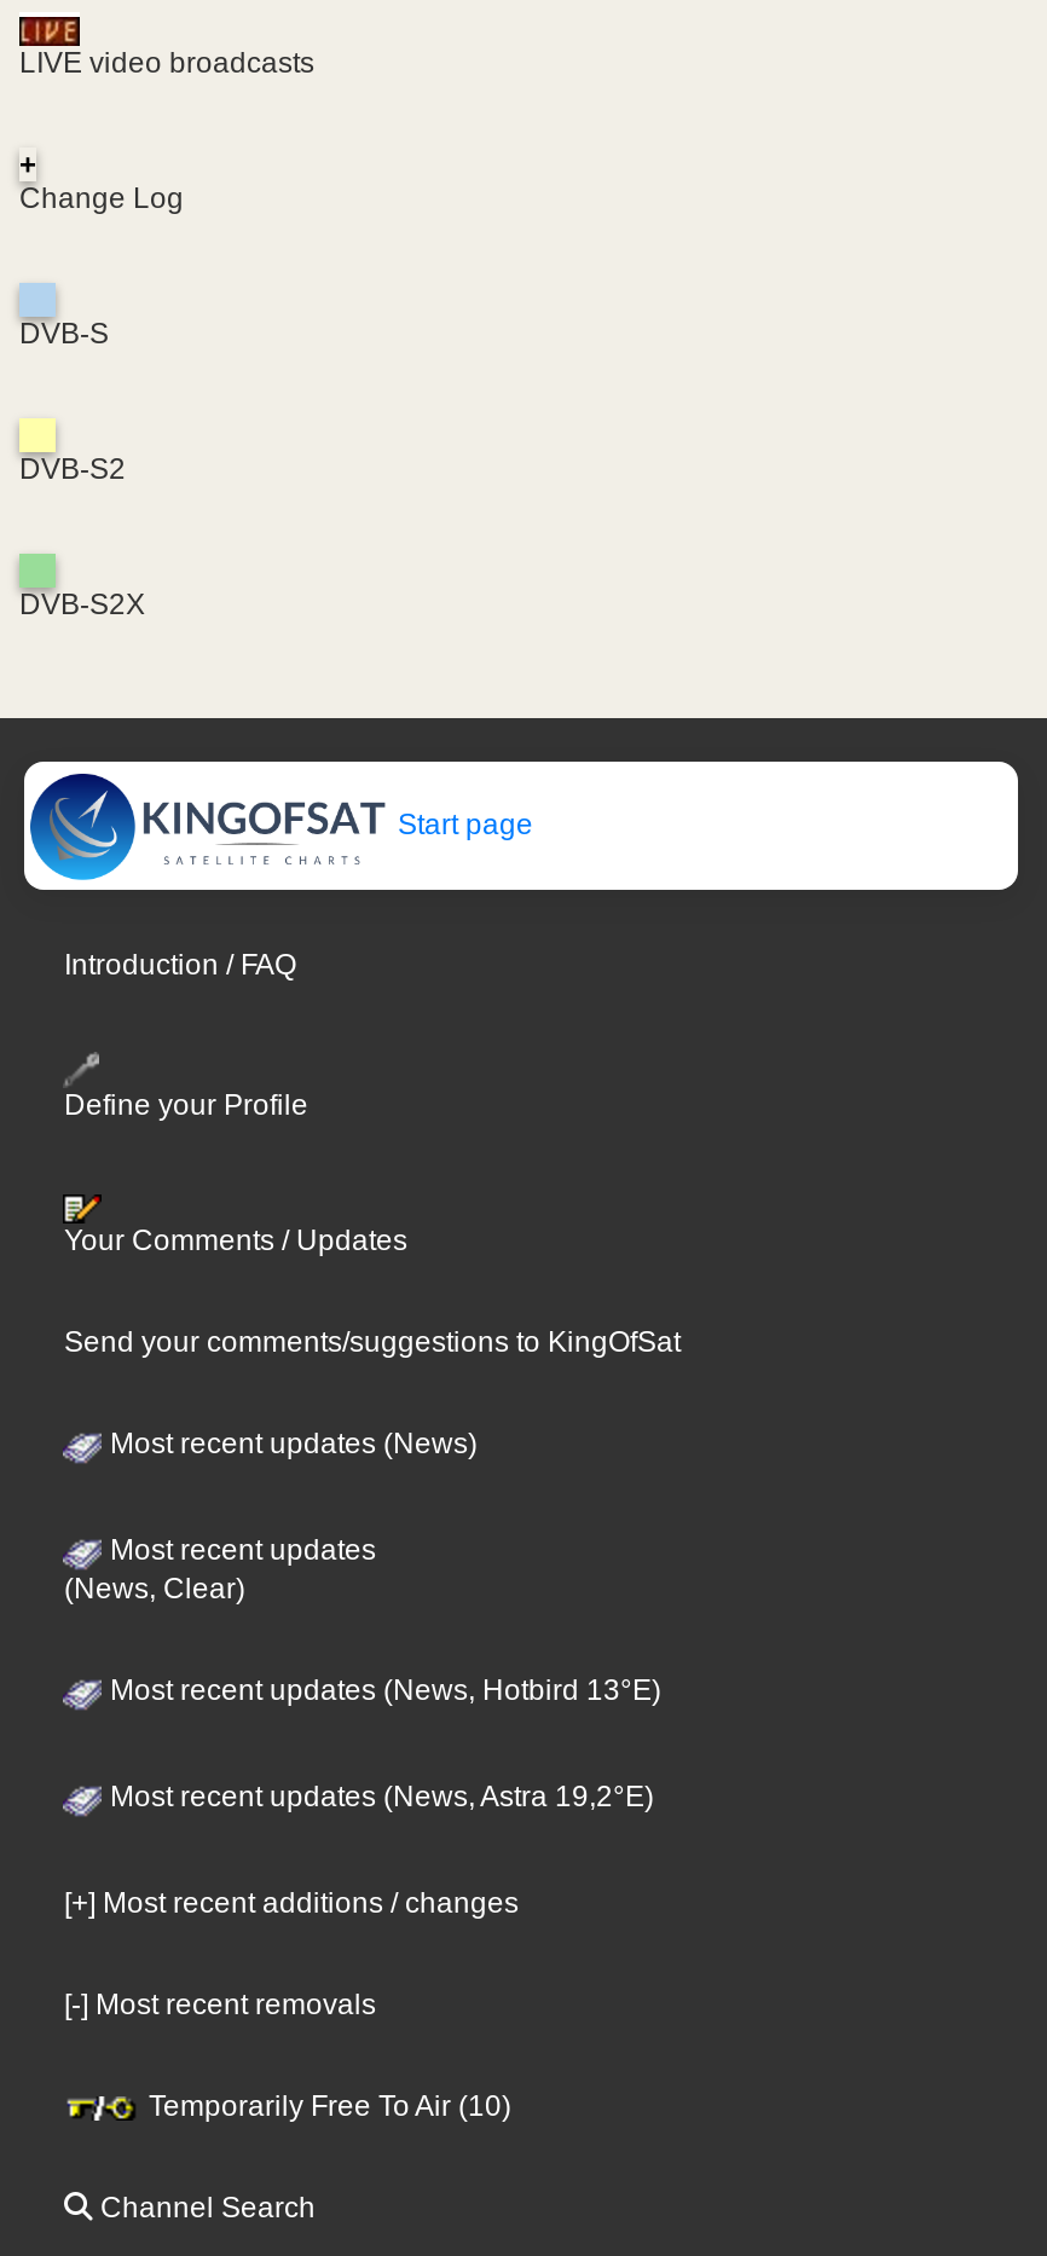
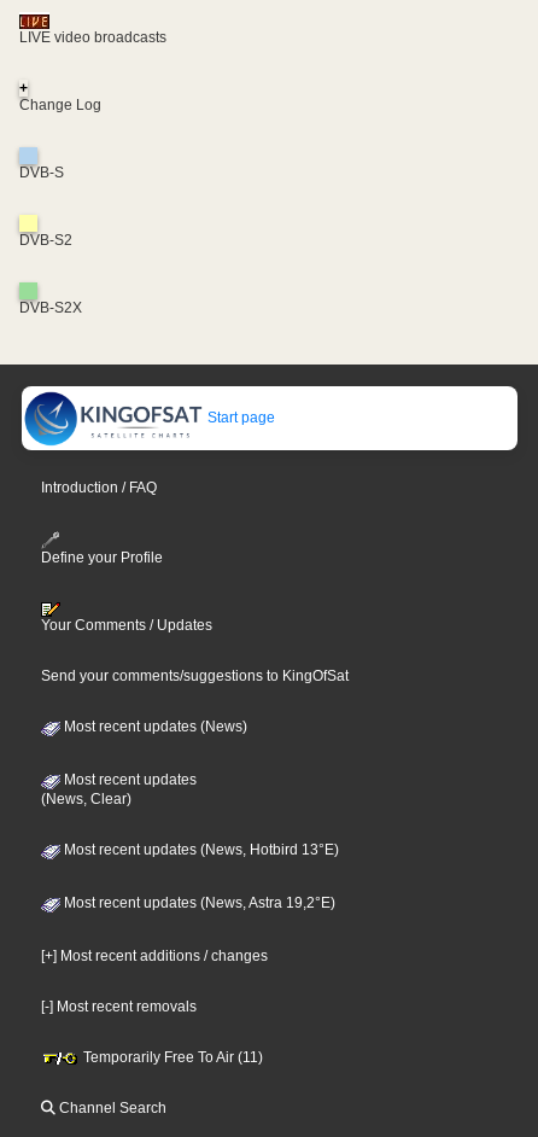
[141,2088,511,2122] Temporarily Free To Air (10) -> [80,1049,263,1065] Temporarily Free To Air (11)

